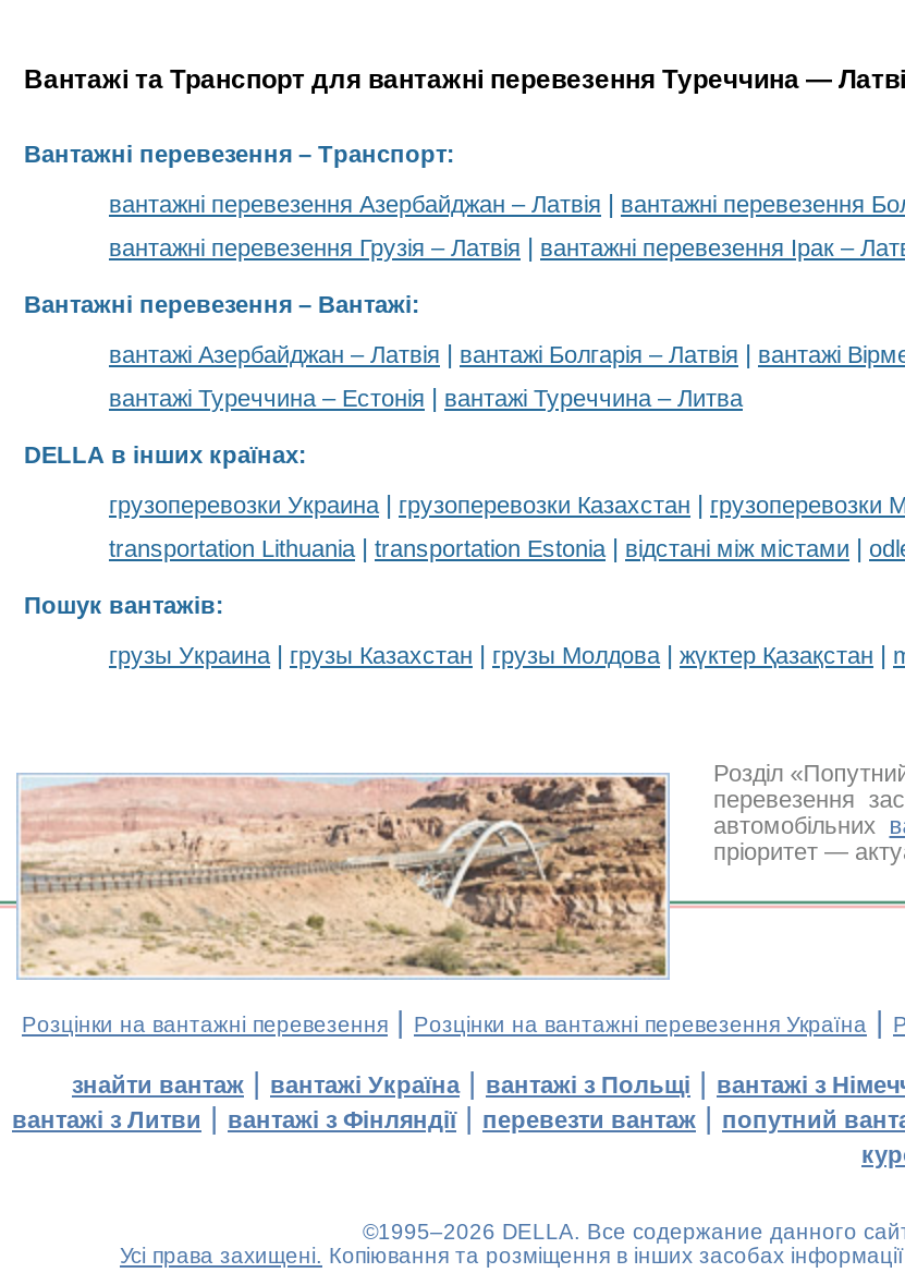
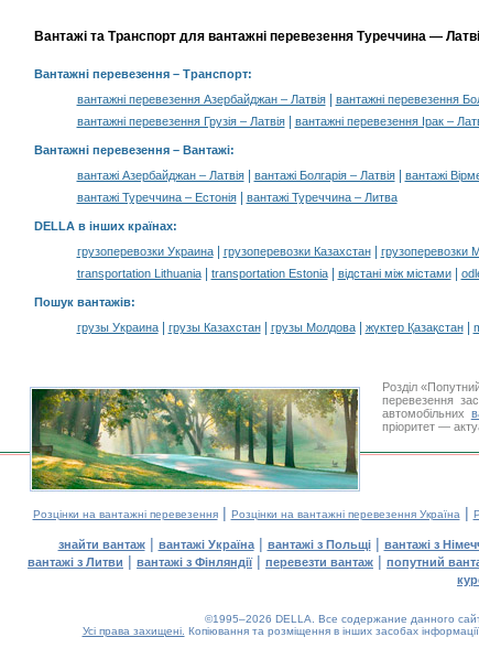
[19,775,668,978] [image] -> [31,388,359,490] [image]

